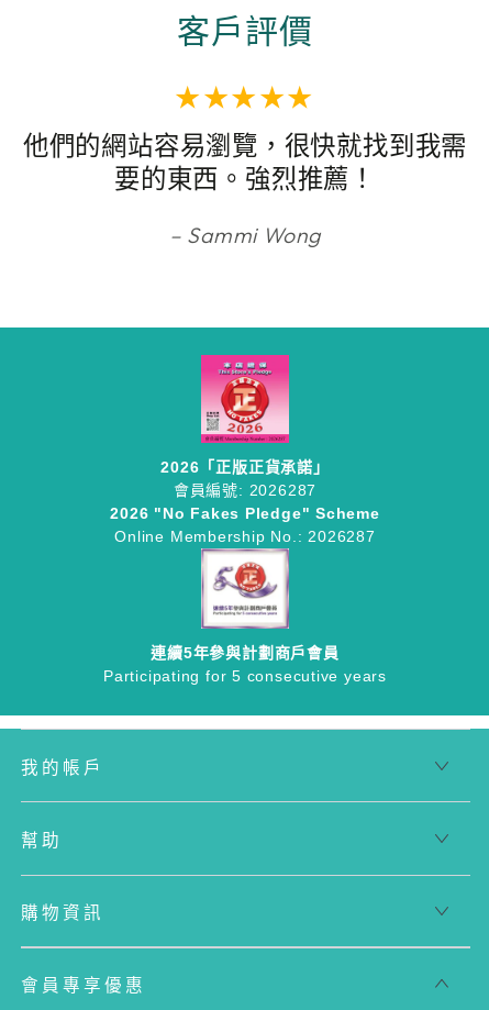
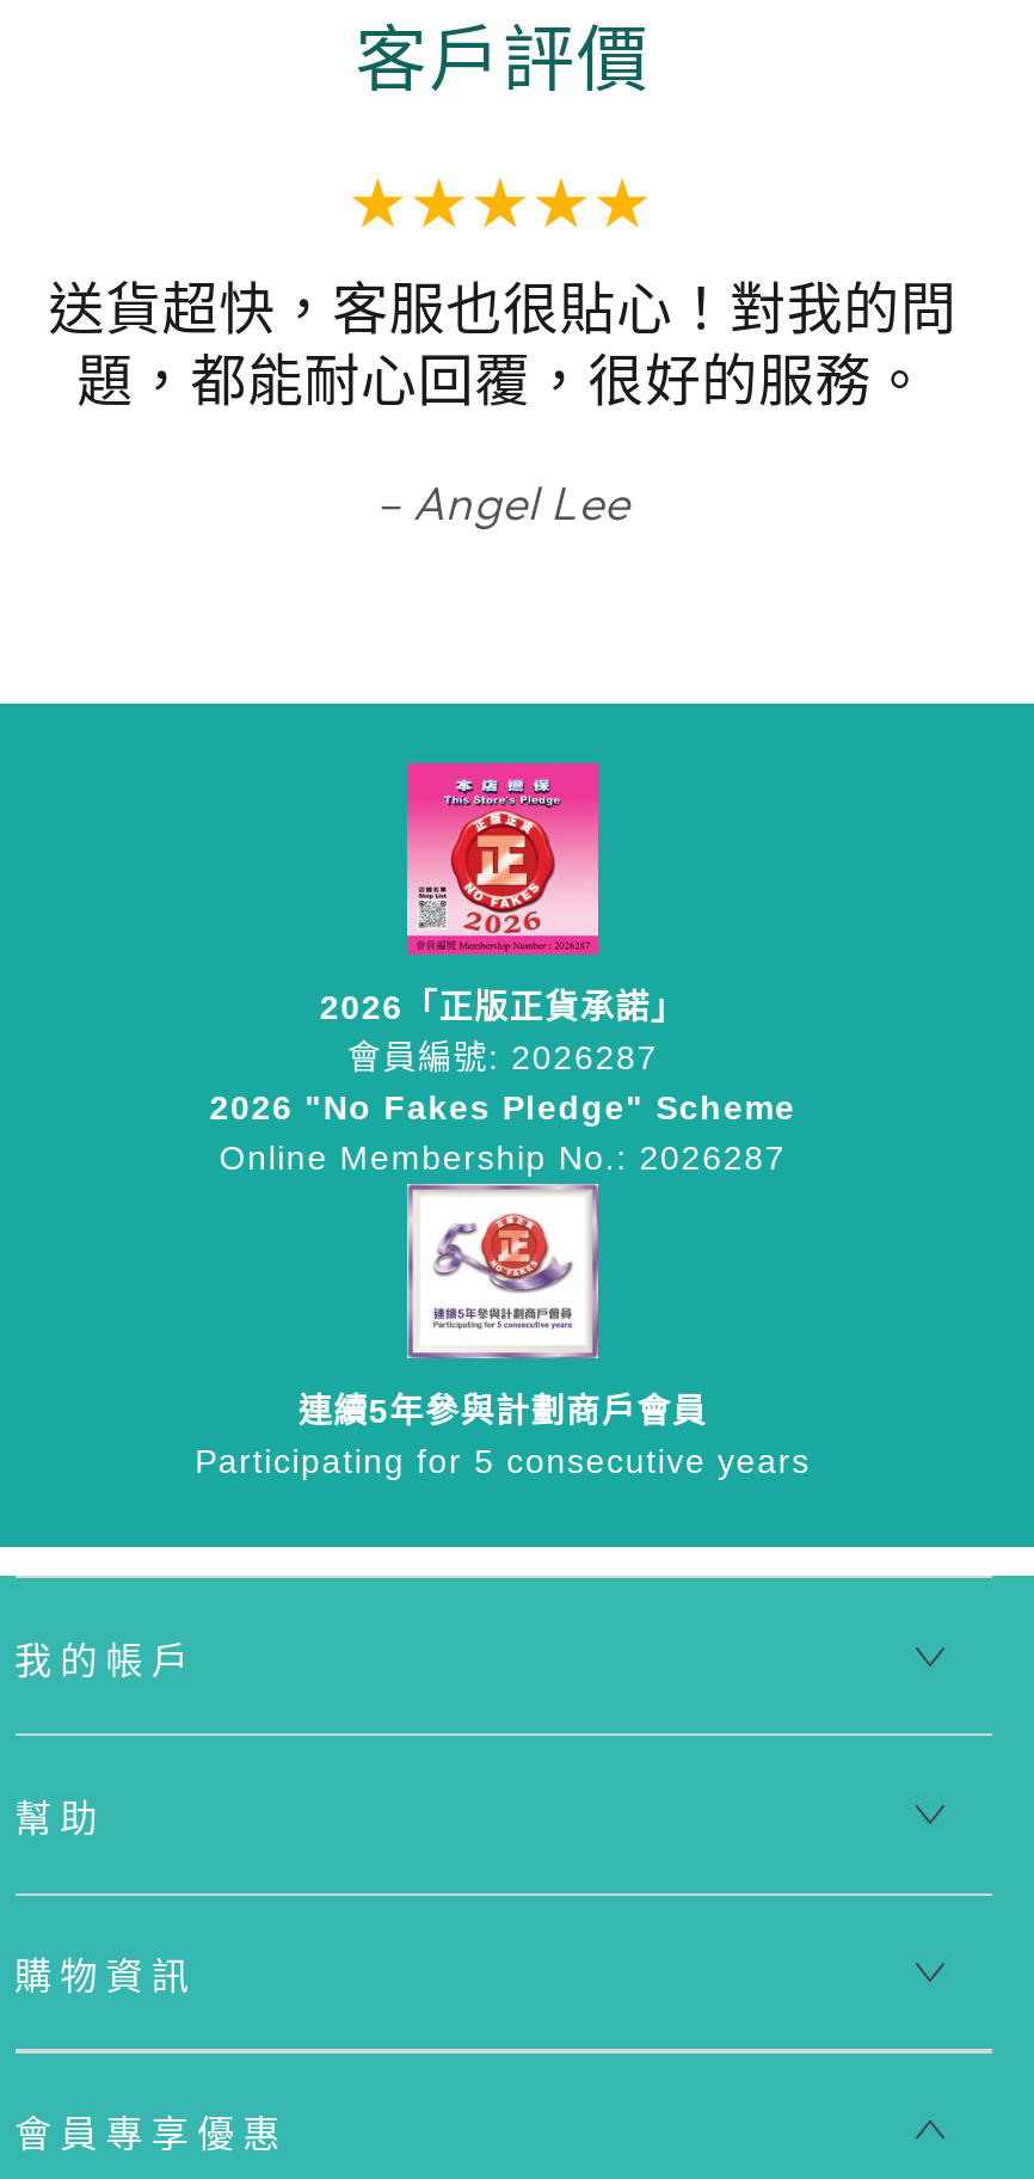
[23,130,467,195] 他們的網站容易瀏覽，很快就找到我需 | 要的東西。強烈推薦！ -> [48,274,957,415] 送貨超快，客服也很貼心！對我的問 | 題，都能耐心回覆，很好的服務。
[187,221,321,248] Sammi Wong -> [413,471,630,531] Angel Lee

